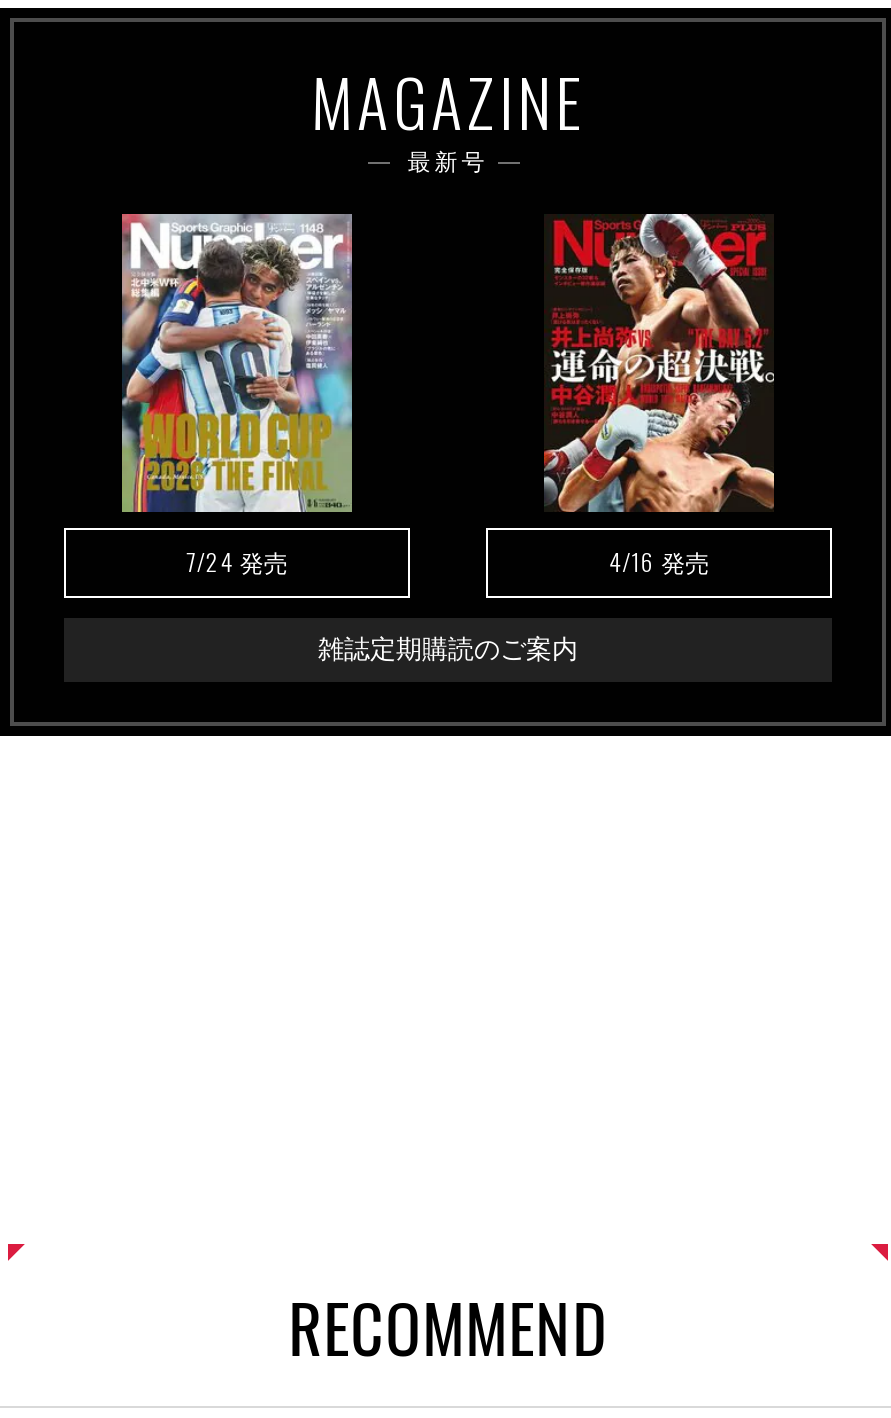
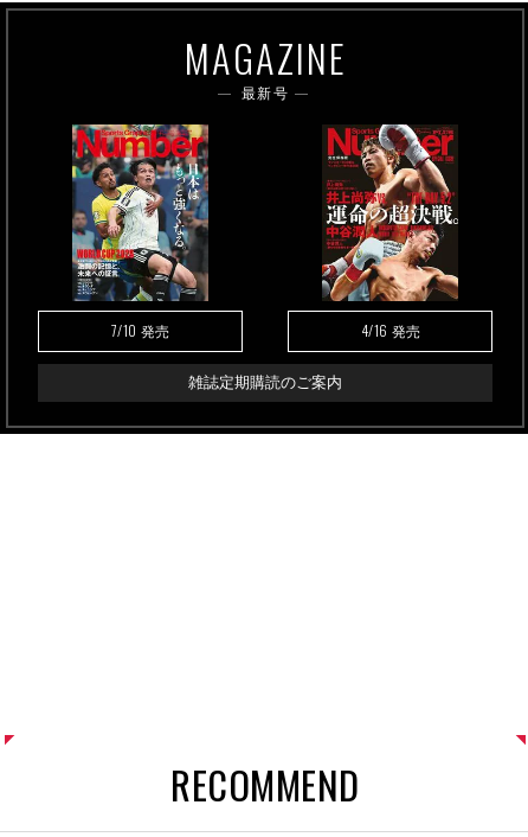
[120,212,354,579] [image] | 7/24発売 -> [72,123,208,341] [image] | 7/10発売

